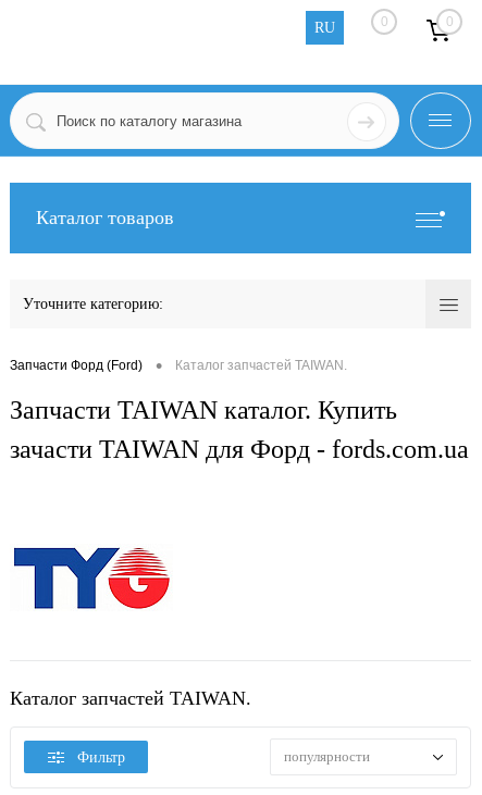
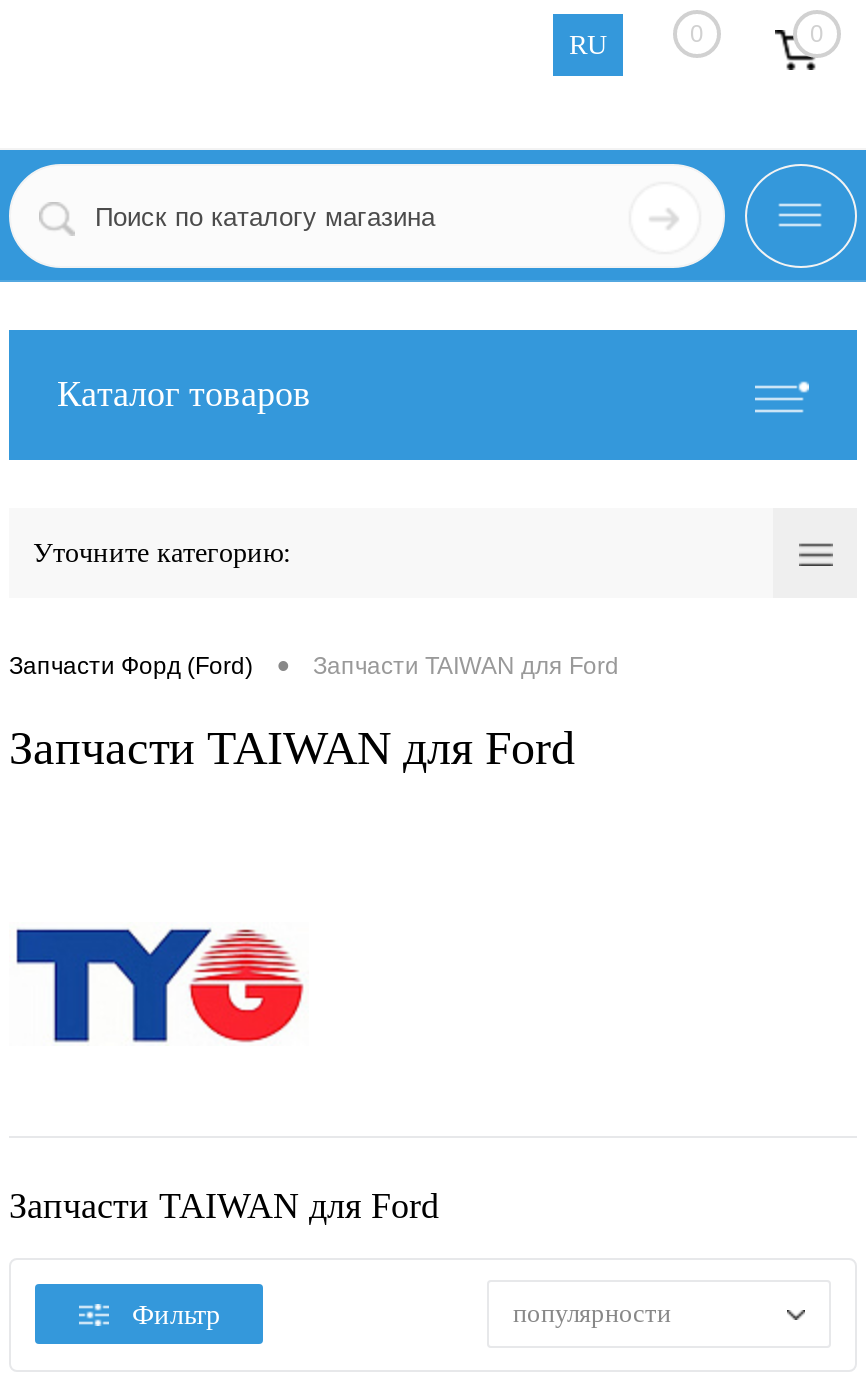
[175,358,347,373] Каталог запчастей TAIWAN. -> [313,653,619,681] Запчасти TAIWAN для Ford
[10,396,469,463] Запчасти TAIWAN каталог. Купить | зачасти TAIWAN для Форд - fords.com.ua -> [9,722,575,774] Запчасти TAIWAN для Ford
[10,687,251,709] Каталог запчастей TAIWAN. -> [9,1186,439,1226] Запчасти TAIWAN для Ford

